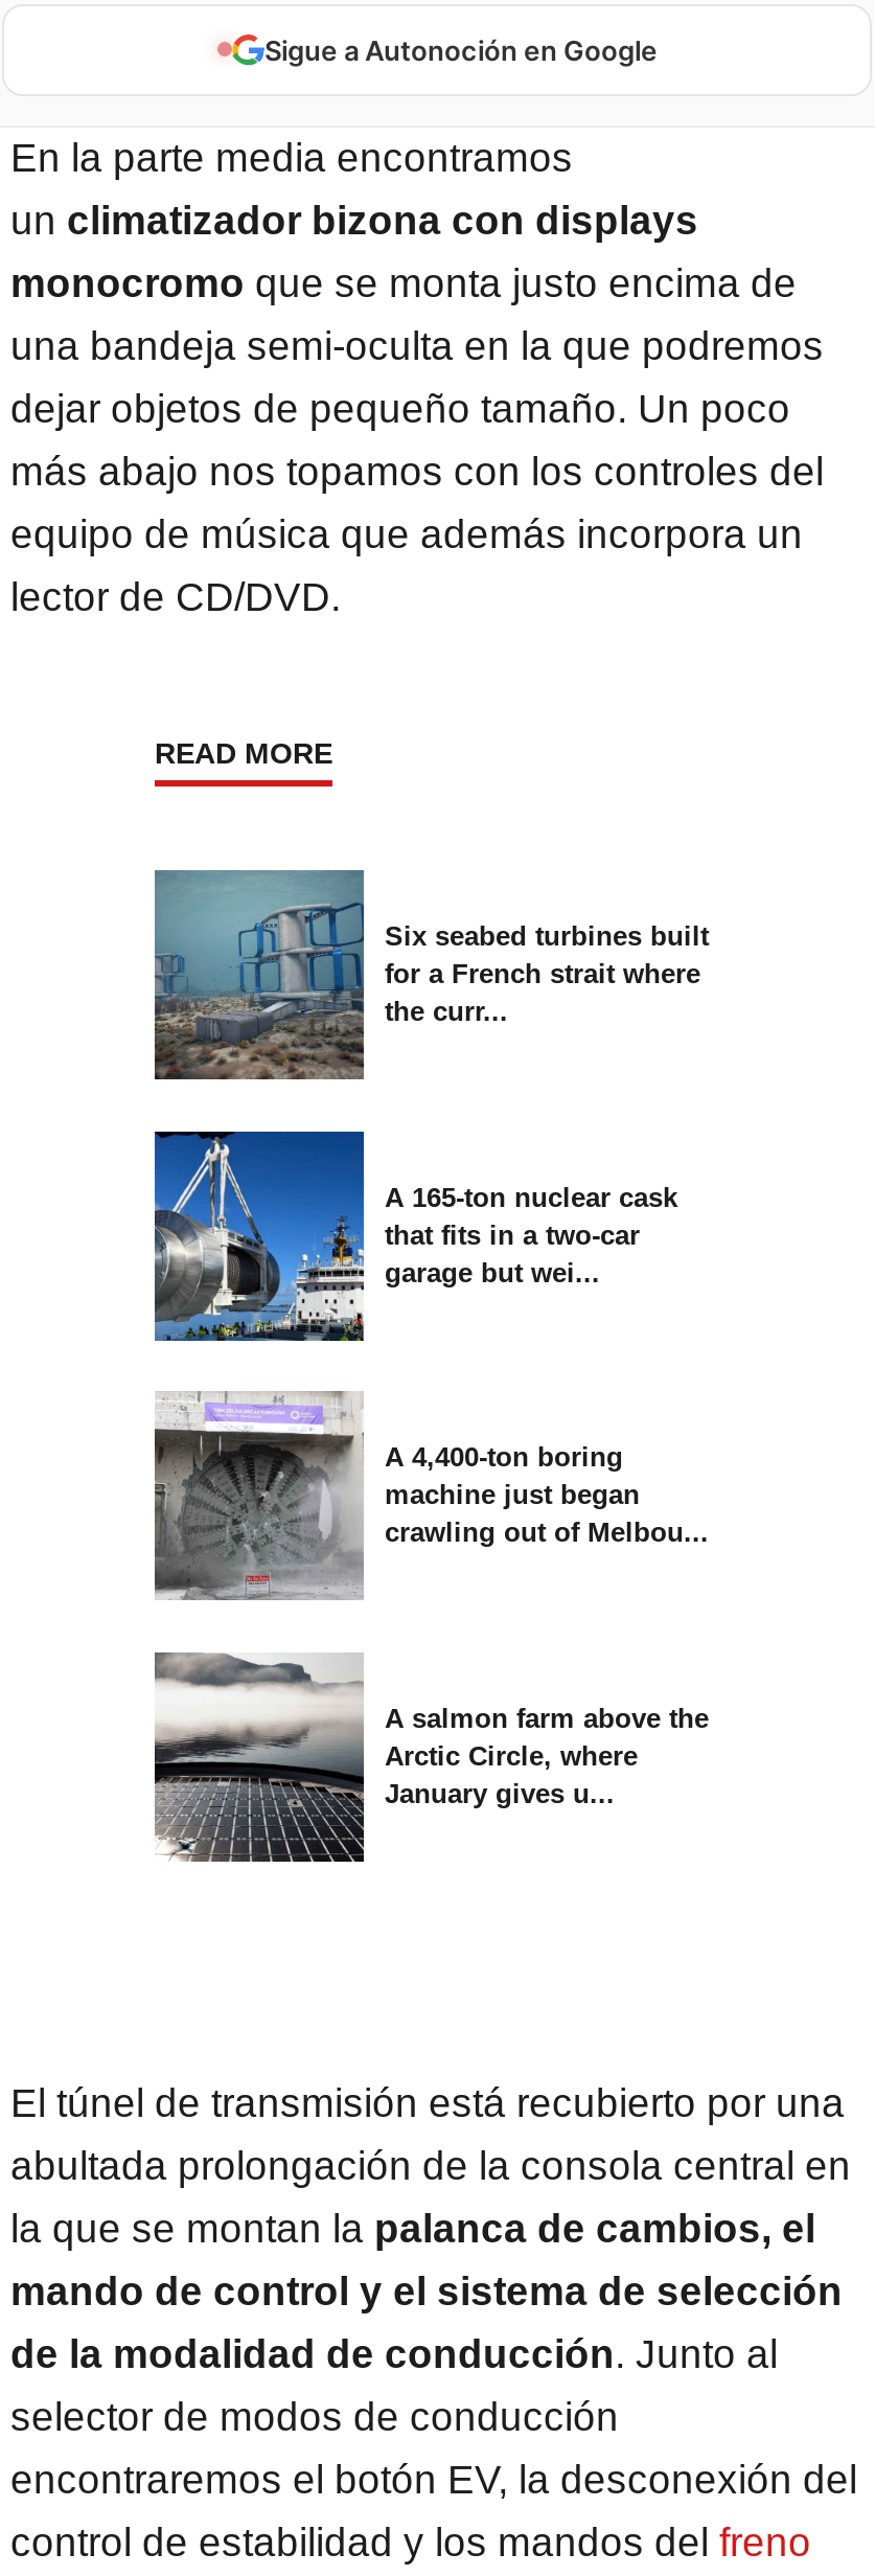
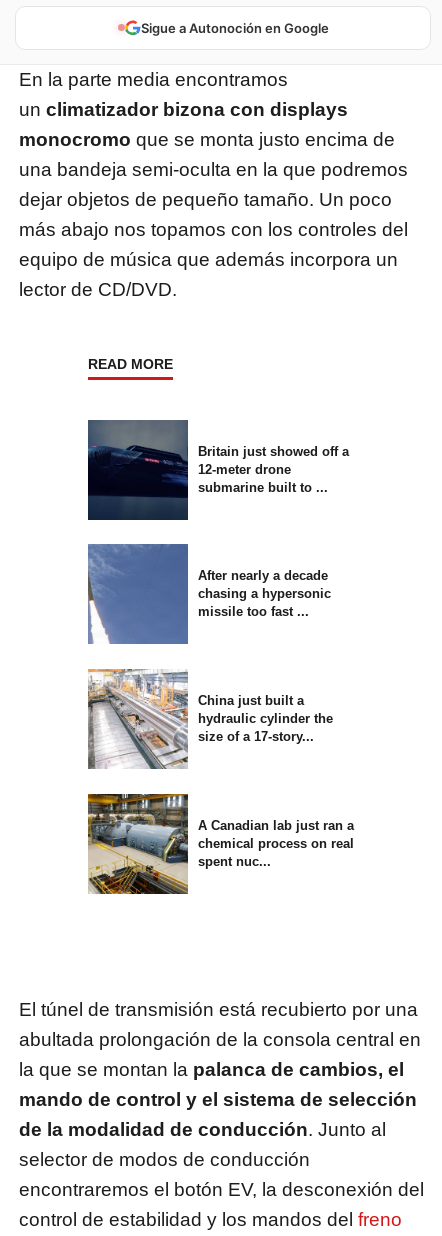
[153,870,709,1081] [image] | Six seabed turbines built | for a French strait where | the curr... -> [87,421,349,521] [image] | Britain just showed off a | 12-meter drone | submarine built to ...
[153,1130,677,1343] [image] | A 165-ton nuclear cask | that fits in a two-car | garage but wei... -> [87,543,331,645] [image] | After nearly a decade | chasing a hypersonic | missile too fast ...
[155,1389,709,1602] [image] | A 4,400-ton boring | machine just began | crawling out of Melbou... -> [88,668,333,769] [image] | China just built a | hydraulic cylinder the | size of a 17-story...
[153,1650,709,1864] [image] | A salmon farm above the | Arctic Circle, where | January gives u... -> [87,793,354,895] [image] | A Canadian lab just ran a | chemical process on real | spent nuc...

